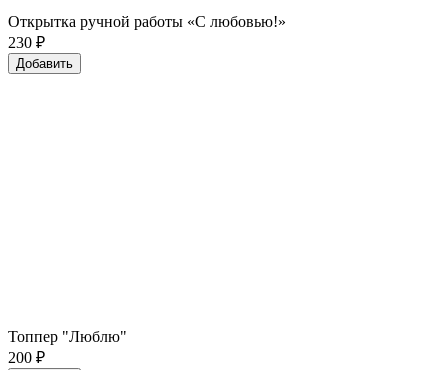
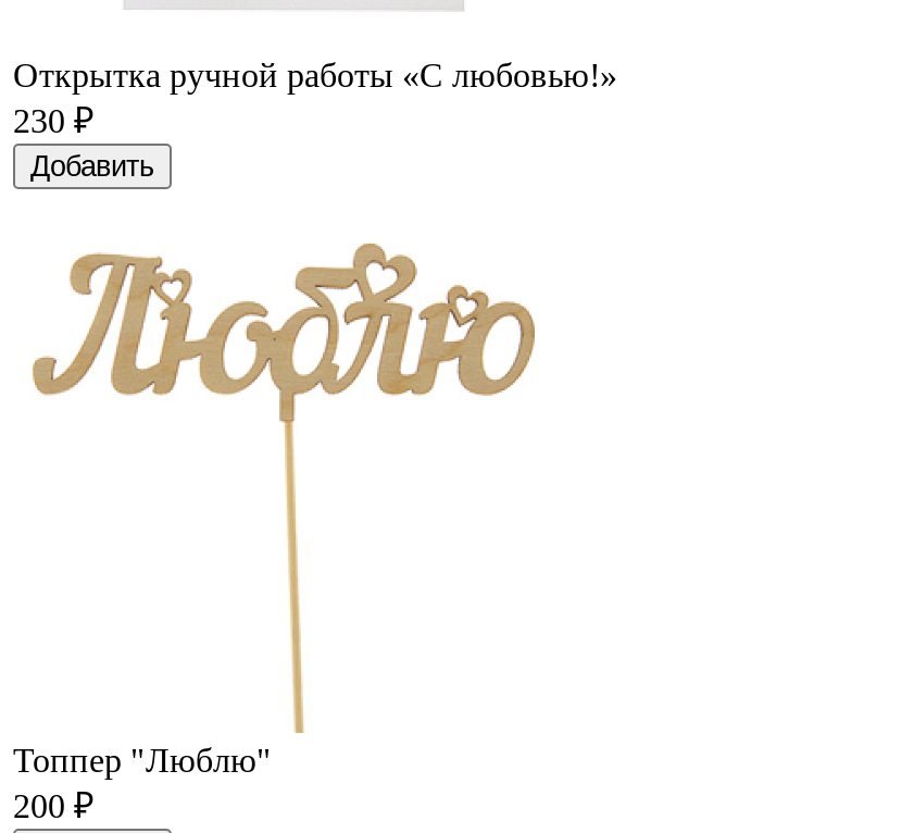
none -> [30,241,537,735] [image]

